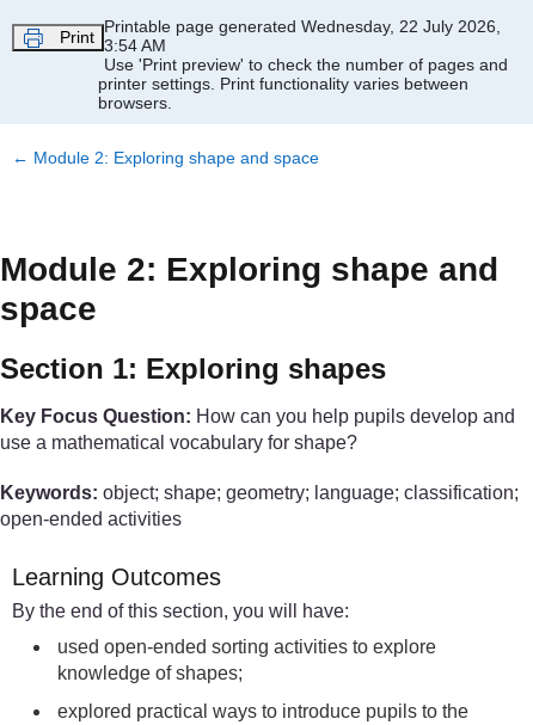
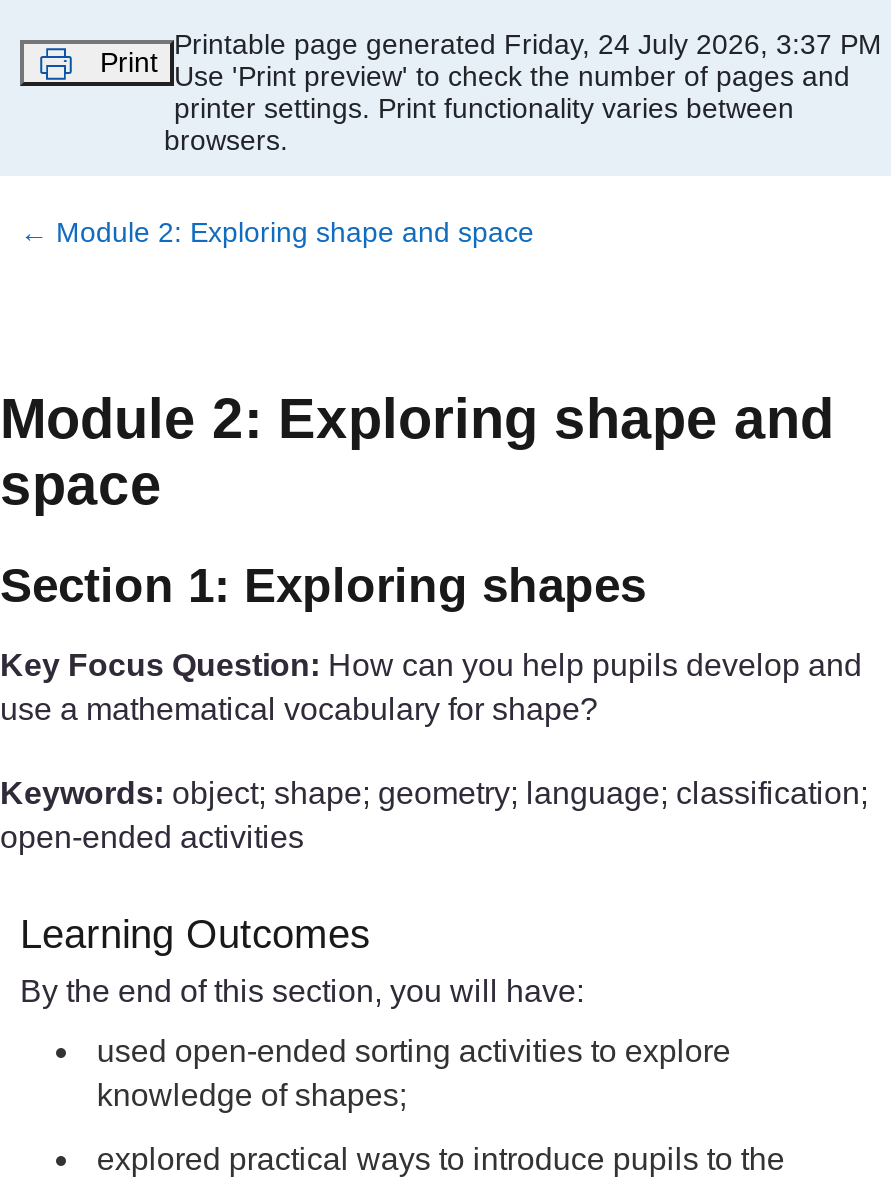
[104,17,501,55] Printable page generated Wednesday, 22 July 2026, | 3:54 AM -> [174,28,882,60] Printable page generated Friday, 24 July 2026, 3:37 PM

